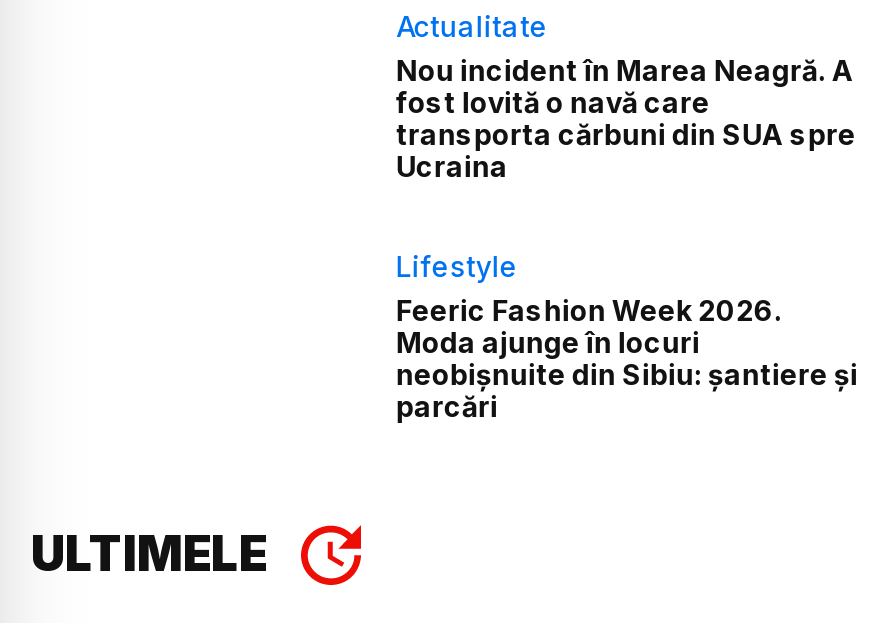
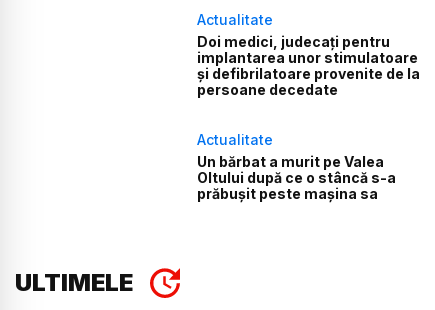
[396,53,856,183] Nou incident în Marea Neagră. A | fost lovită o navă care | transporta cărbuni din SUA spre | Ucraina -> [197,33,420,98] Doi medici, judecați pentru | implantarea unor stimulatoare | și defibrilatoare provenite de la | persoane decedate
[396,250,858,424] Lifestyle | Feeric Fashion Week 2026. | Moda ajunge în locuri | neobișnuite din Sibiu: șantiere și | parcări -> [197,131,396,202] Actualitate | Un bărbat a murit pe Valea | Oltului după ce o stâncă s-a | prăbușit peste mașina sa

